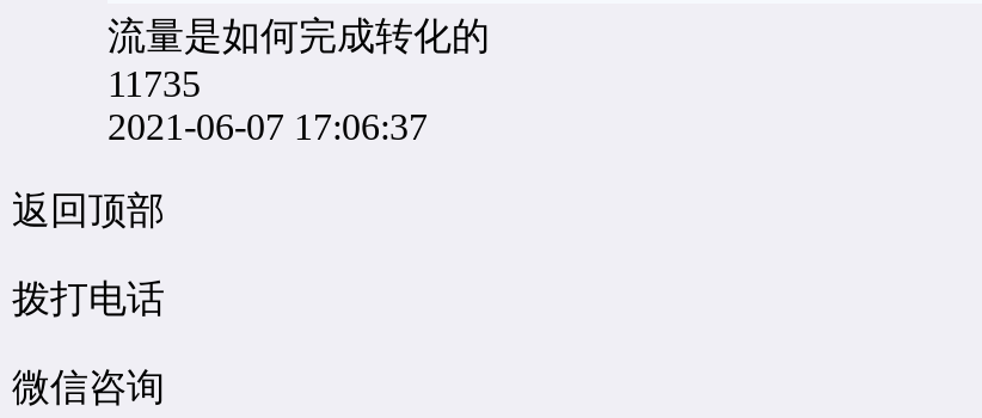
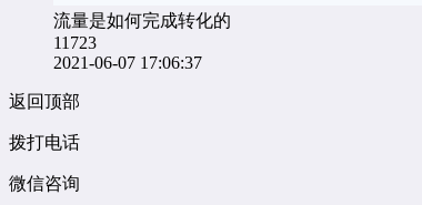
[108,64,201,104] 11735 -> [53,33,97,52] 11723

